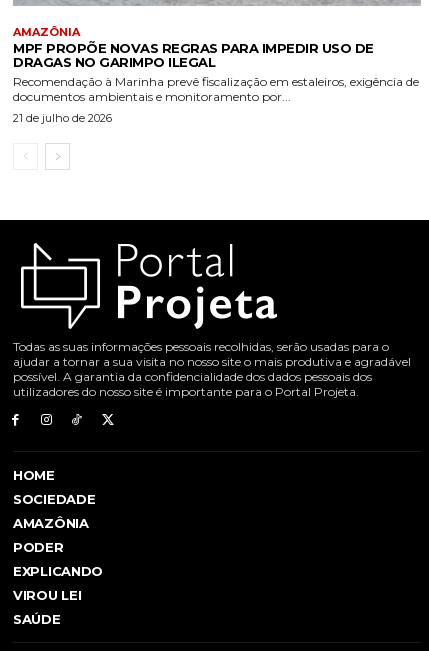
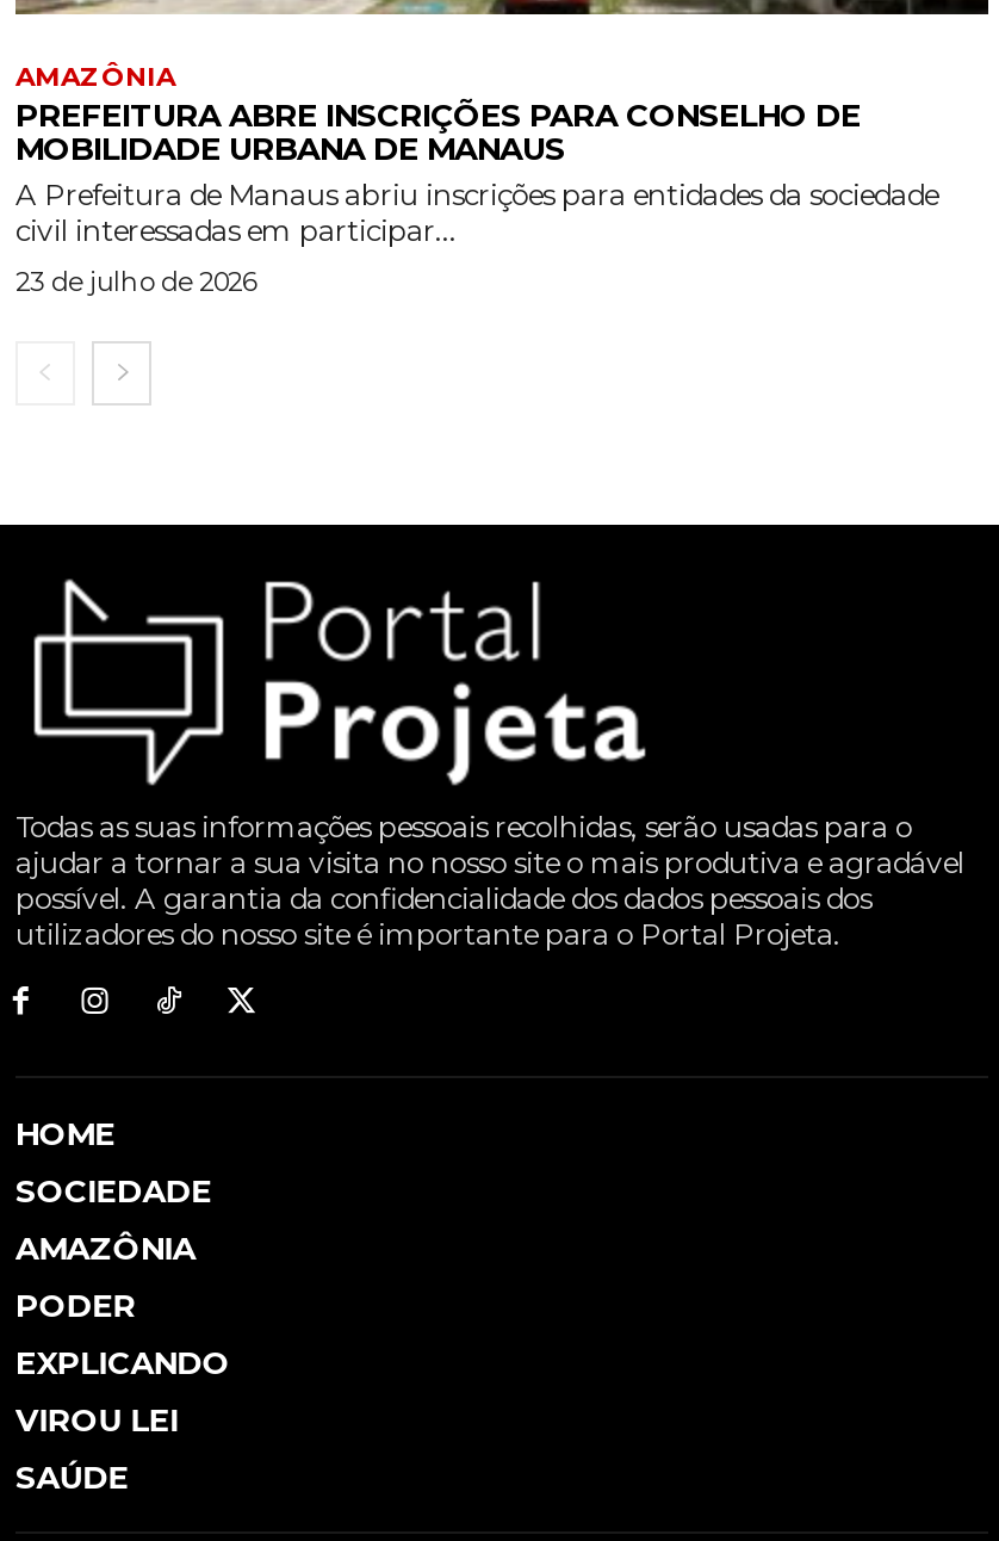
[13,40,419,104] MPF PROPÕE NOVAS REGRAS PARA IMPEDIR USO DE | DRAGAS NO GARIMPO ILEGAL | Recomendação à Marinha prevê fiscalização em estaleiros, exigência de | documentos ambientais e monitoramento por... -> [15,95,938,248] PREFEITURA ABRE INSCRIÇÕES PARA CONSELHO DE | MOBILIDADE URBANA DE MANAUS | A Prefeitura de Manaus abriu inscrições para entidades da sociedade | civil interessadas em participar...
[13,111,112,125] 21 de julho de 2026 -> [15,265,256,298] 23 de julho de 2026

